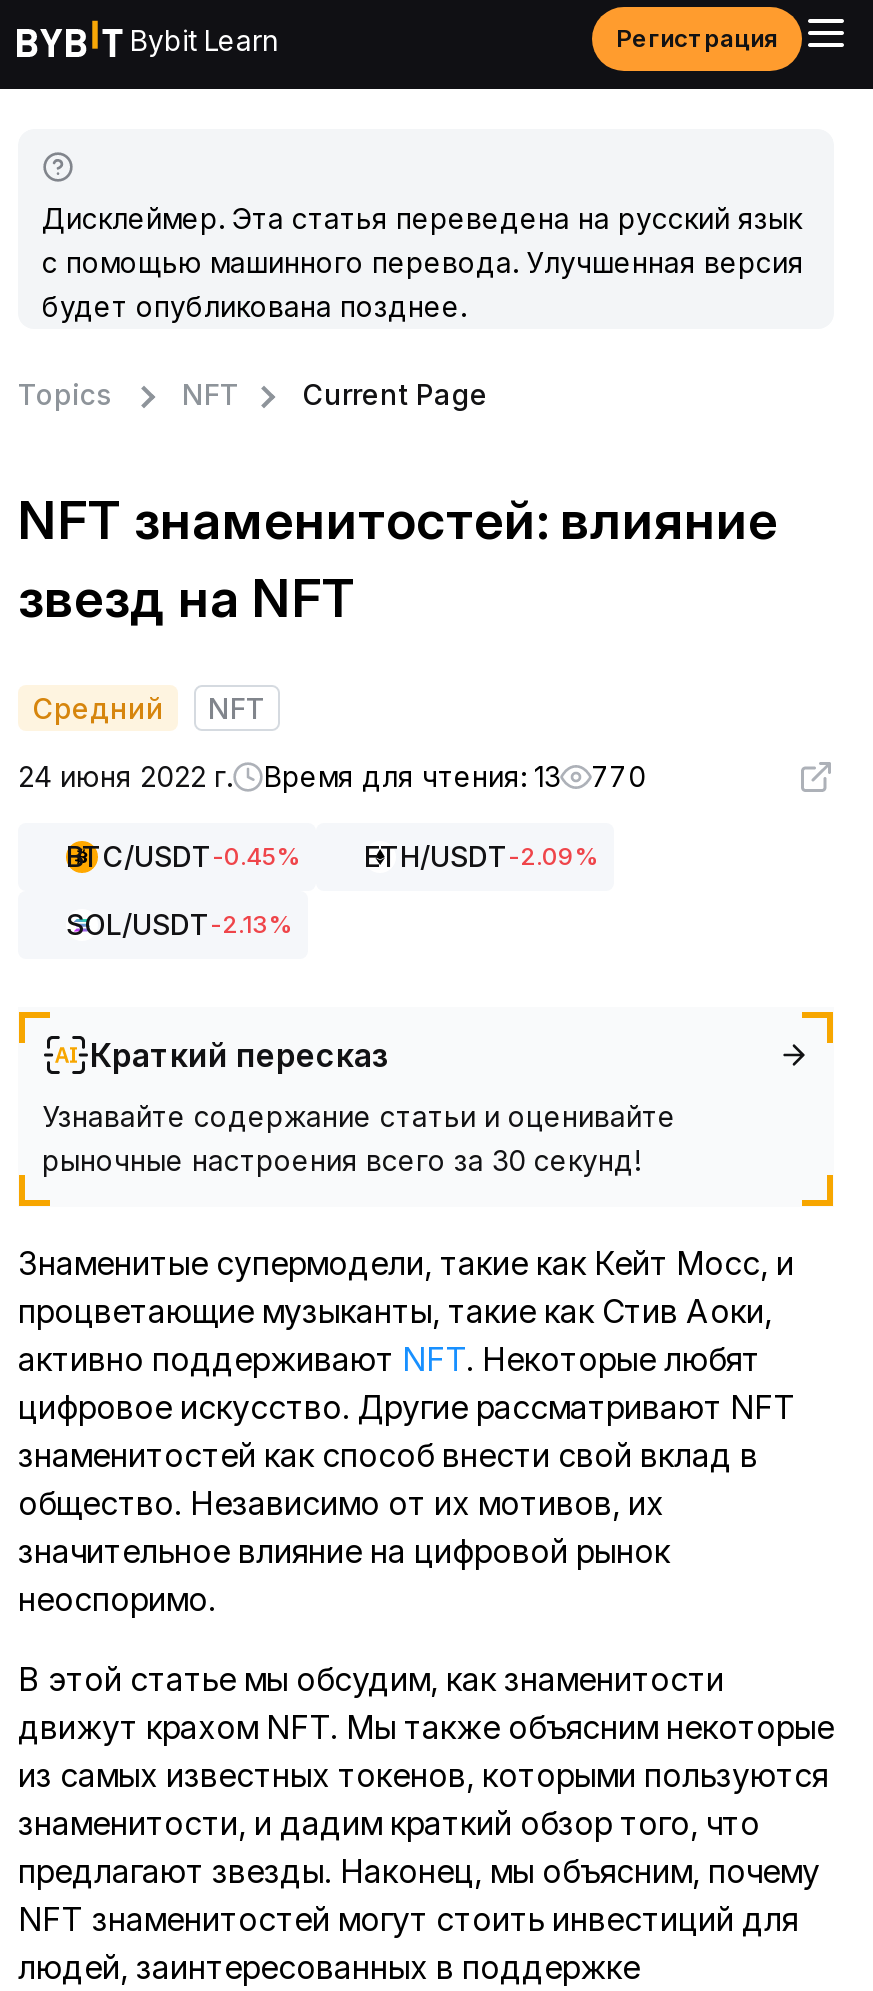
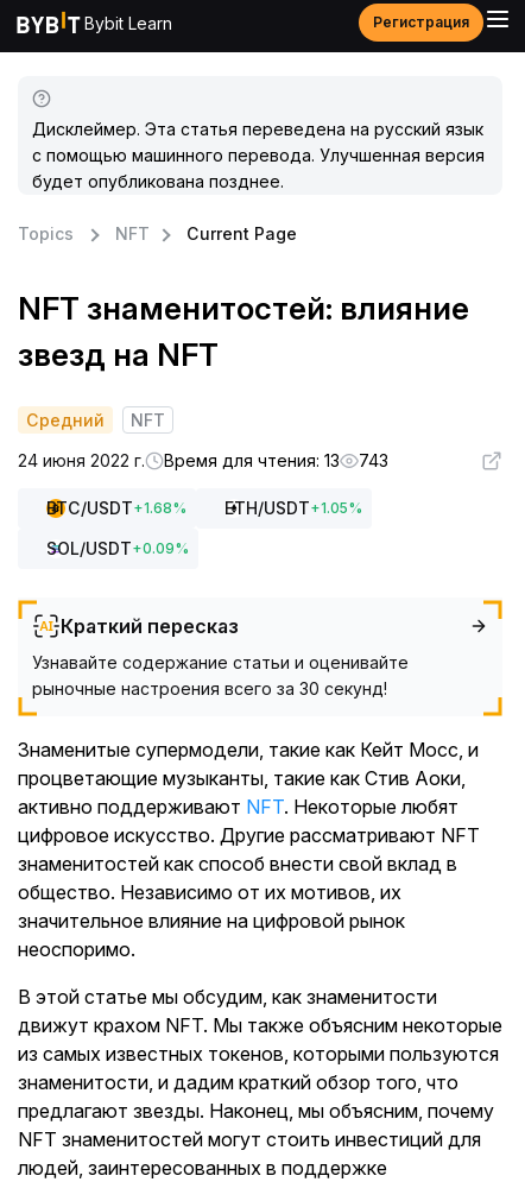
[18,759,646,793] 24 июня 2022 г. Время для чтения: 13 770 -> [18,450,388,470] 24 июня 2022 г. Время для чтения: 13 743
[66,839,598,873] BTC/USDT-0.45% | ETH/USDT-2.09% -> [46,498,362,518] BTC/USDT + 1.68% | ETH/USDT + 1.05%
[66,907,292,941] SOL/USDT-2.13% -> [46,538,189,558] SOL/USDT + 0.09%

